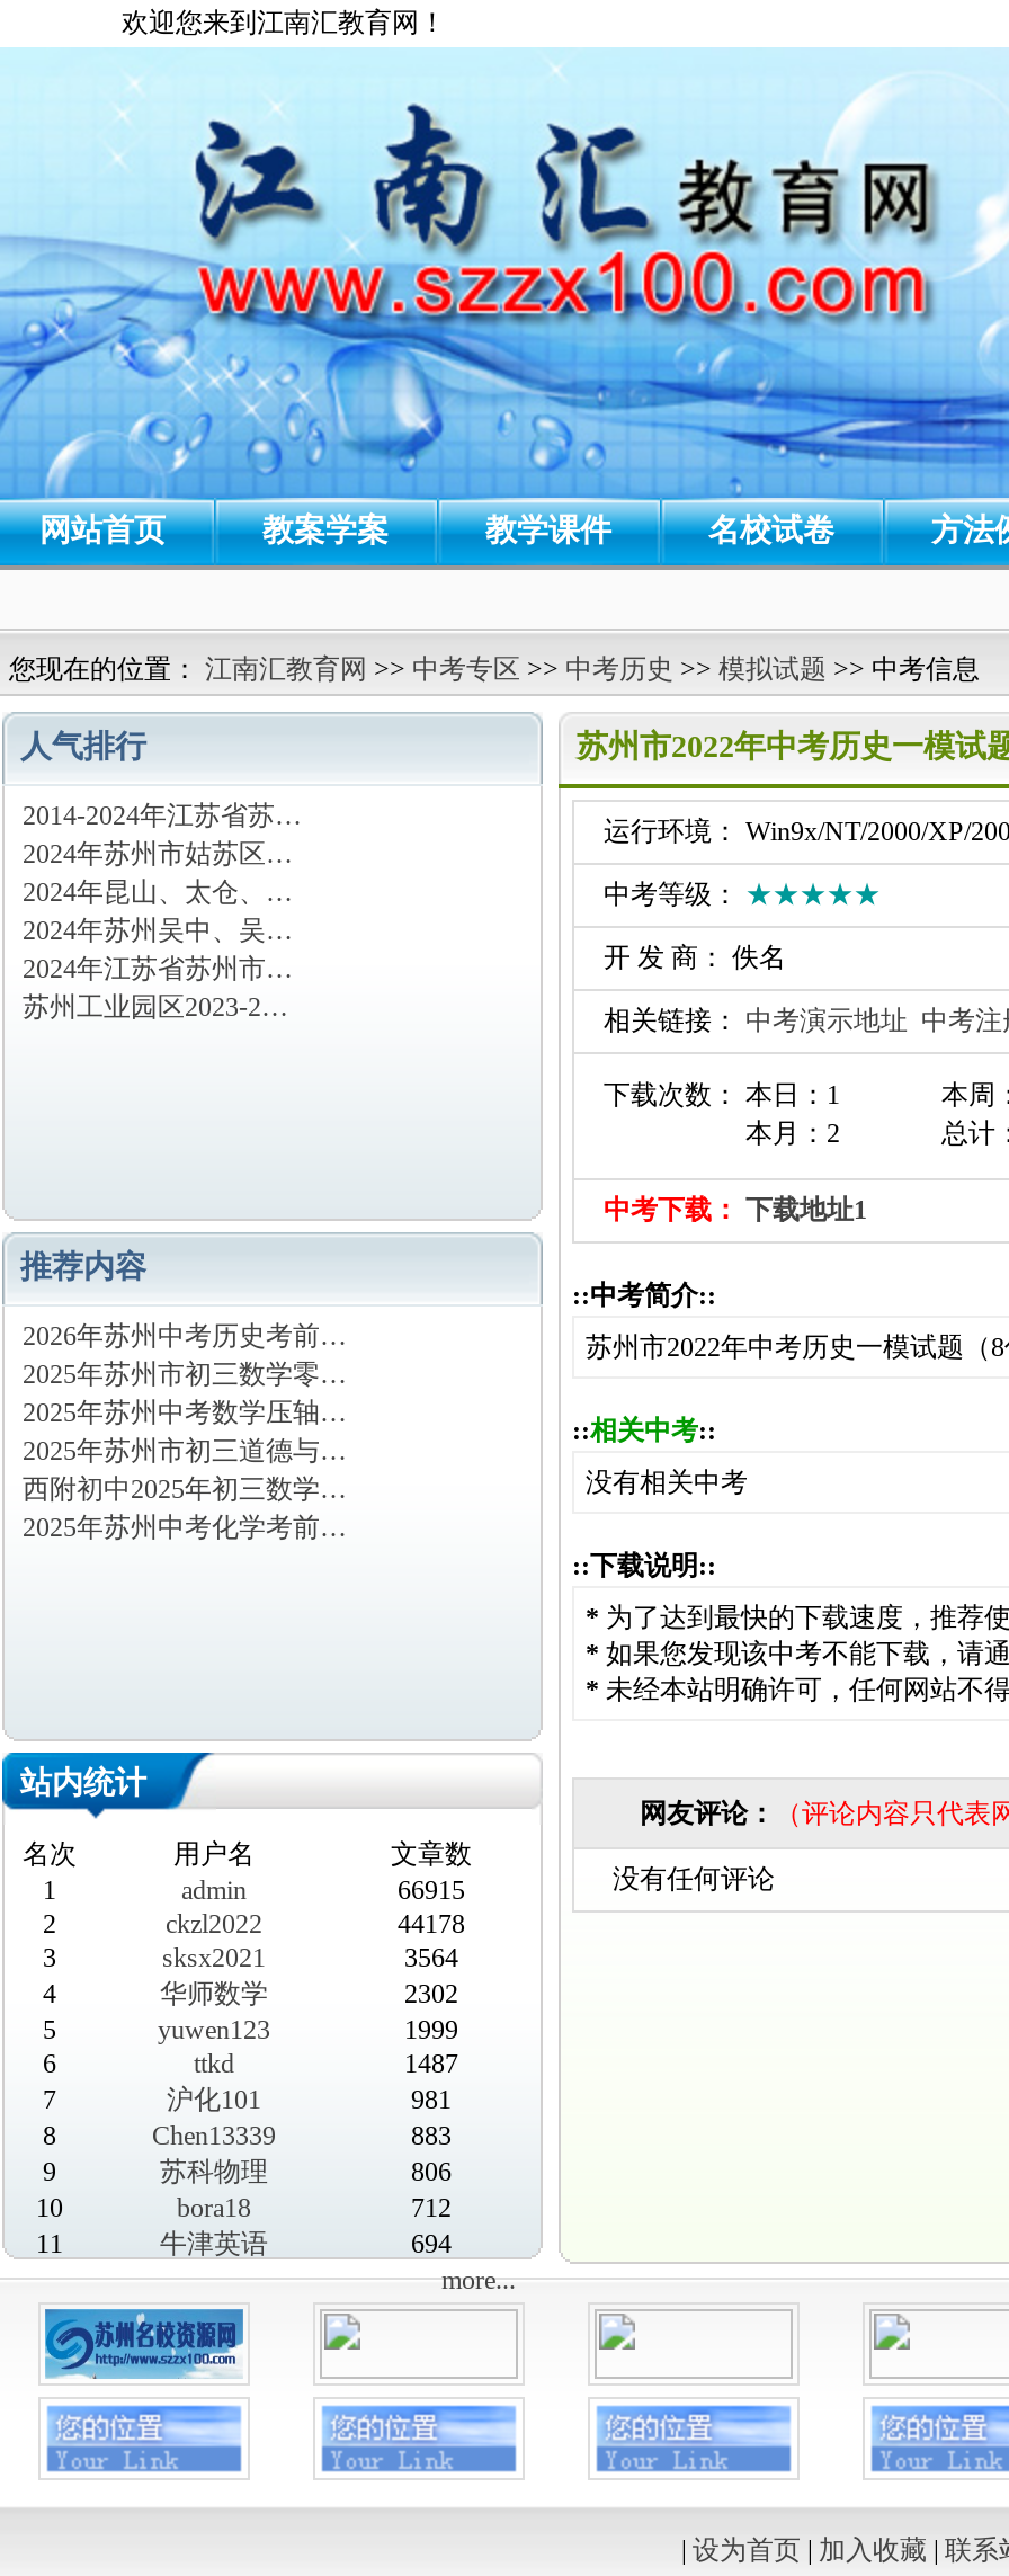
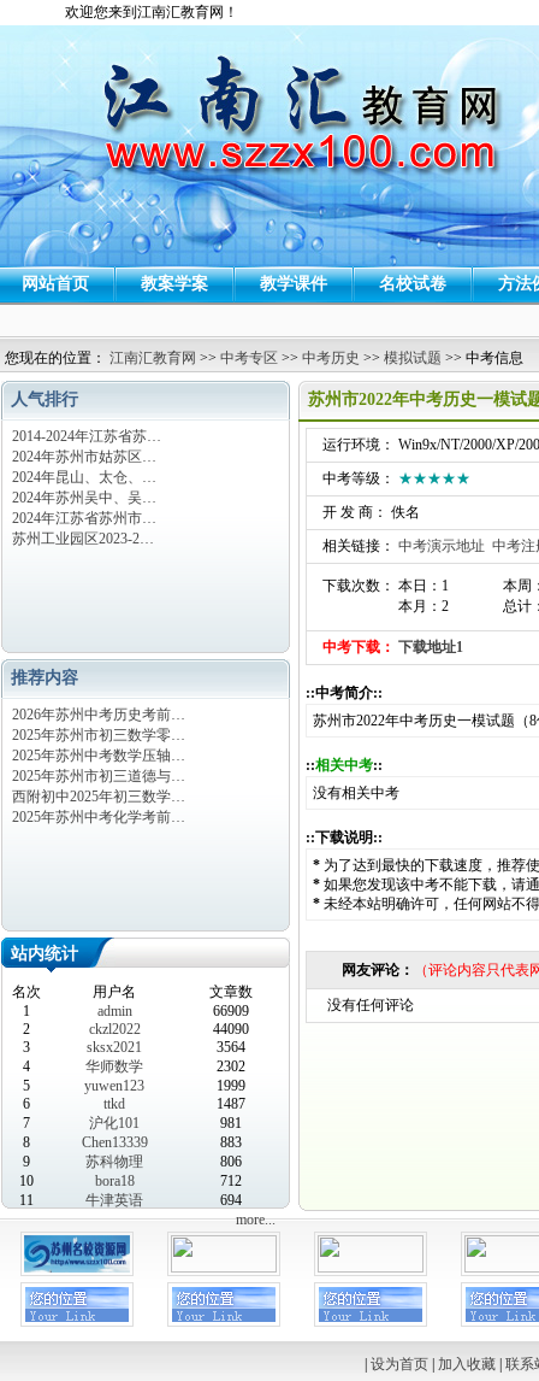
[398,1874,465,1906] 66915 -> [212,1003,248,1019] 66909
[398,1908,465,1940] 44178 -> [212,1021,248,1038] 44090

